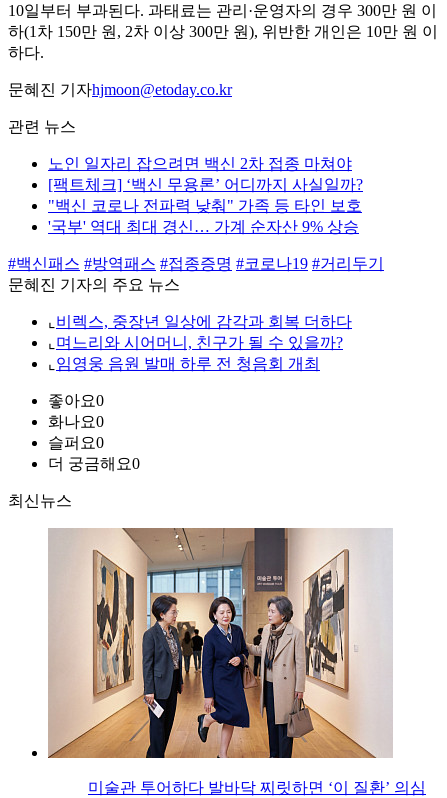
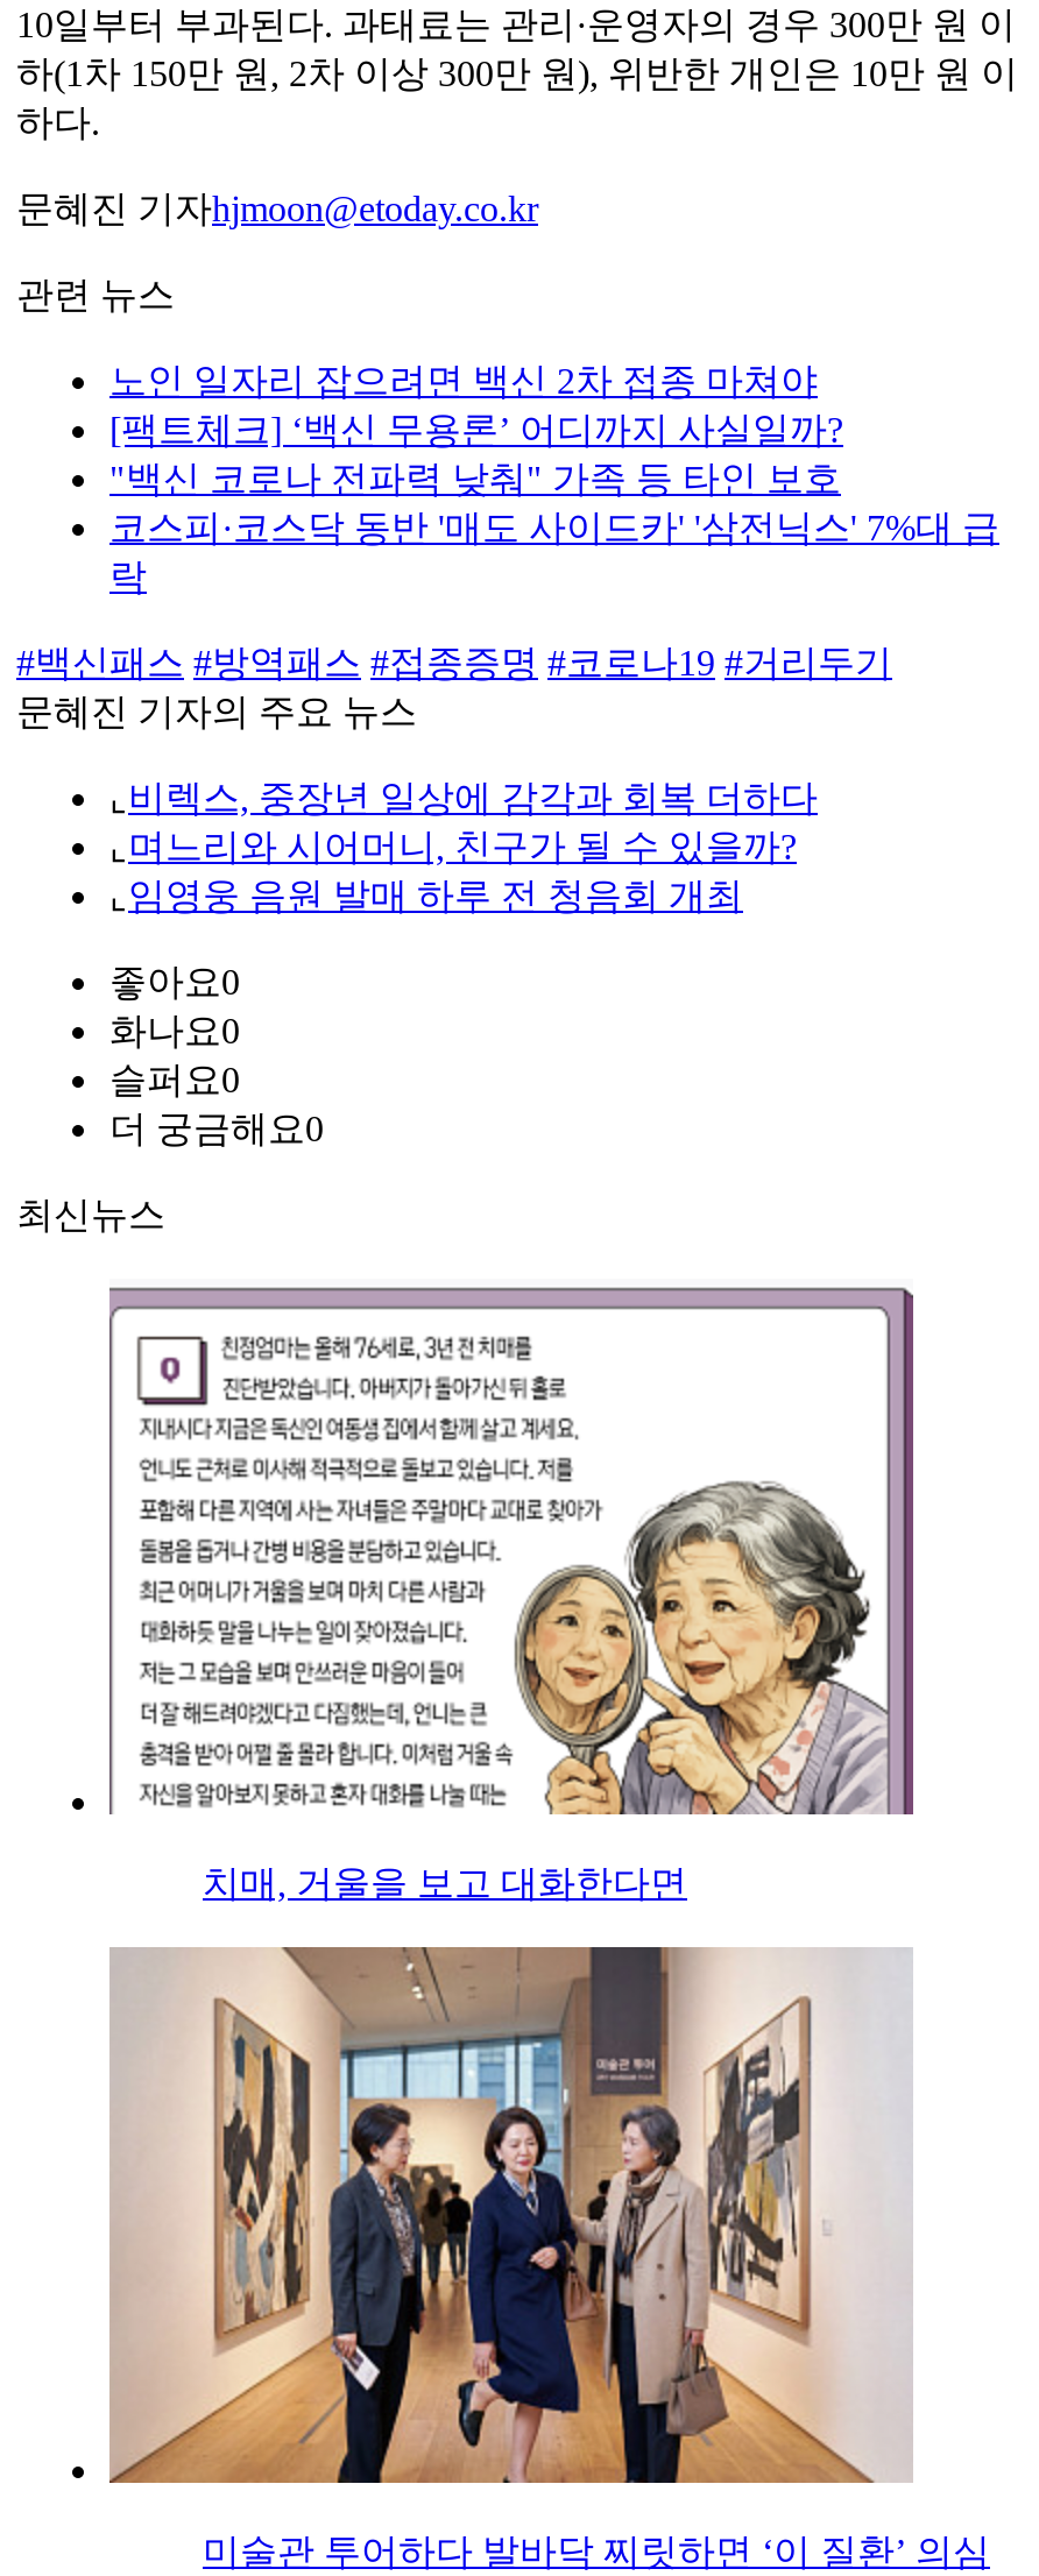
[48,218,359,235] '국부' 역대 최대 경신… 가계 순자산 9% 상승 -> [109,508,999,597] 코스피·코스닥 동반 '매도 사이드카' '삼전닉스' 7%대 급 | 락
none -> [112,1286,913,1903] [image] | 치매, 거울을 보고 대화한다면

